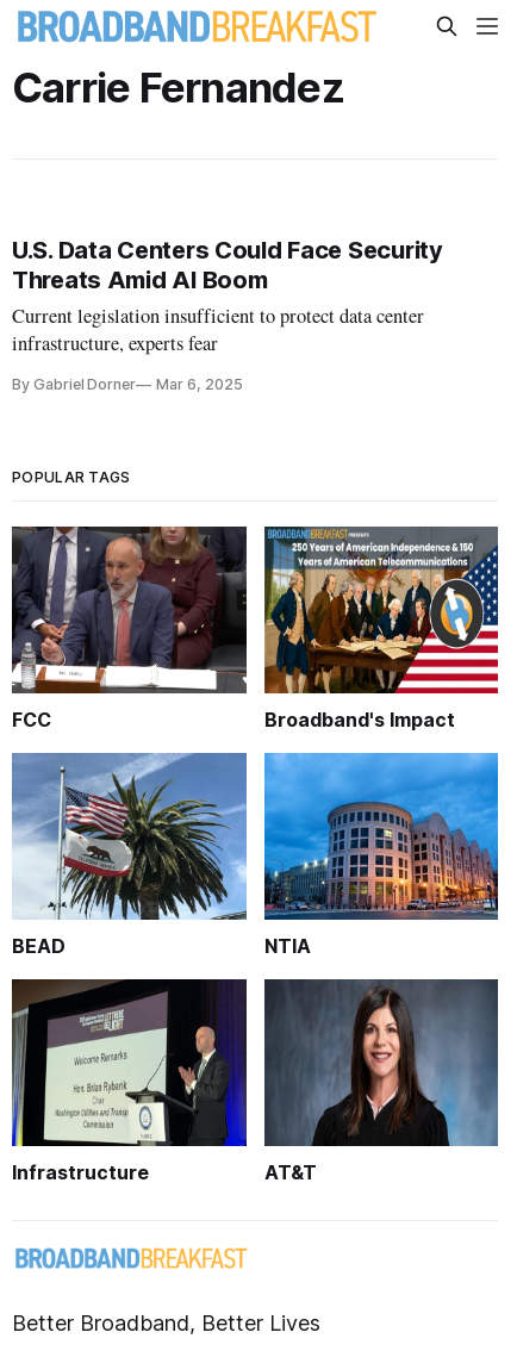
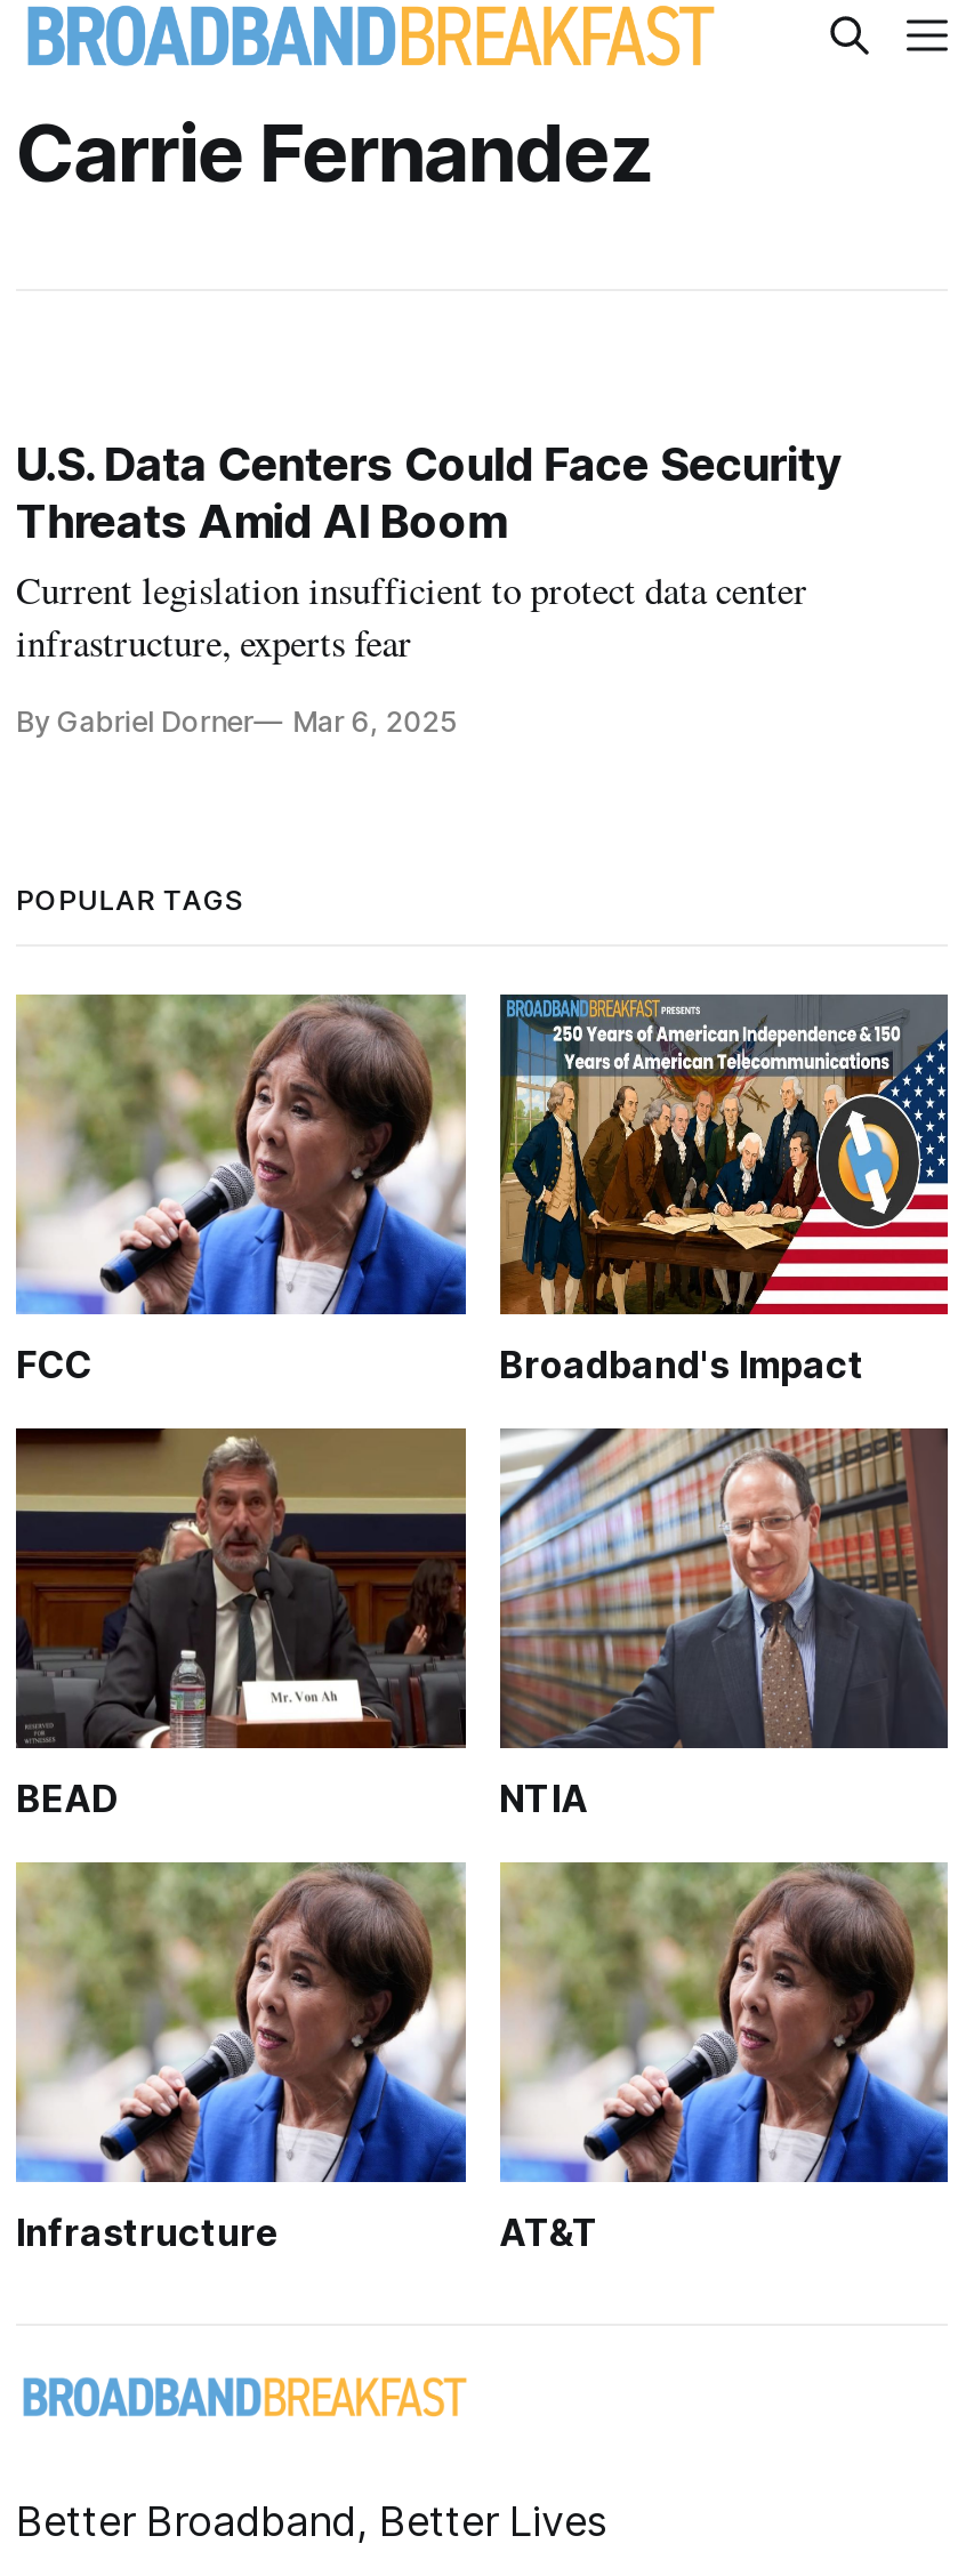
[11,525,248,695] [image] -> [14,992,468,1317] [image]
[11,752,248,921] [image] -> [14,1426,468,1750] [image]
[263,752,499,920] [image] -> [498,1426,950,1748] [image]
[11,978,248,1147] [image] -> [14,1860,468,2184] [image]
[263,978,499,1147] [image] -> [498,1860,950,2184] [image]

